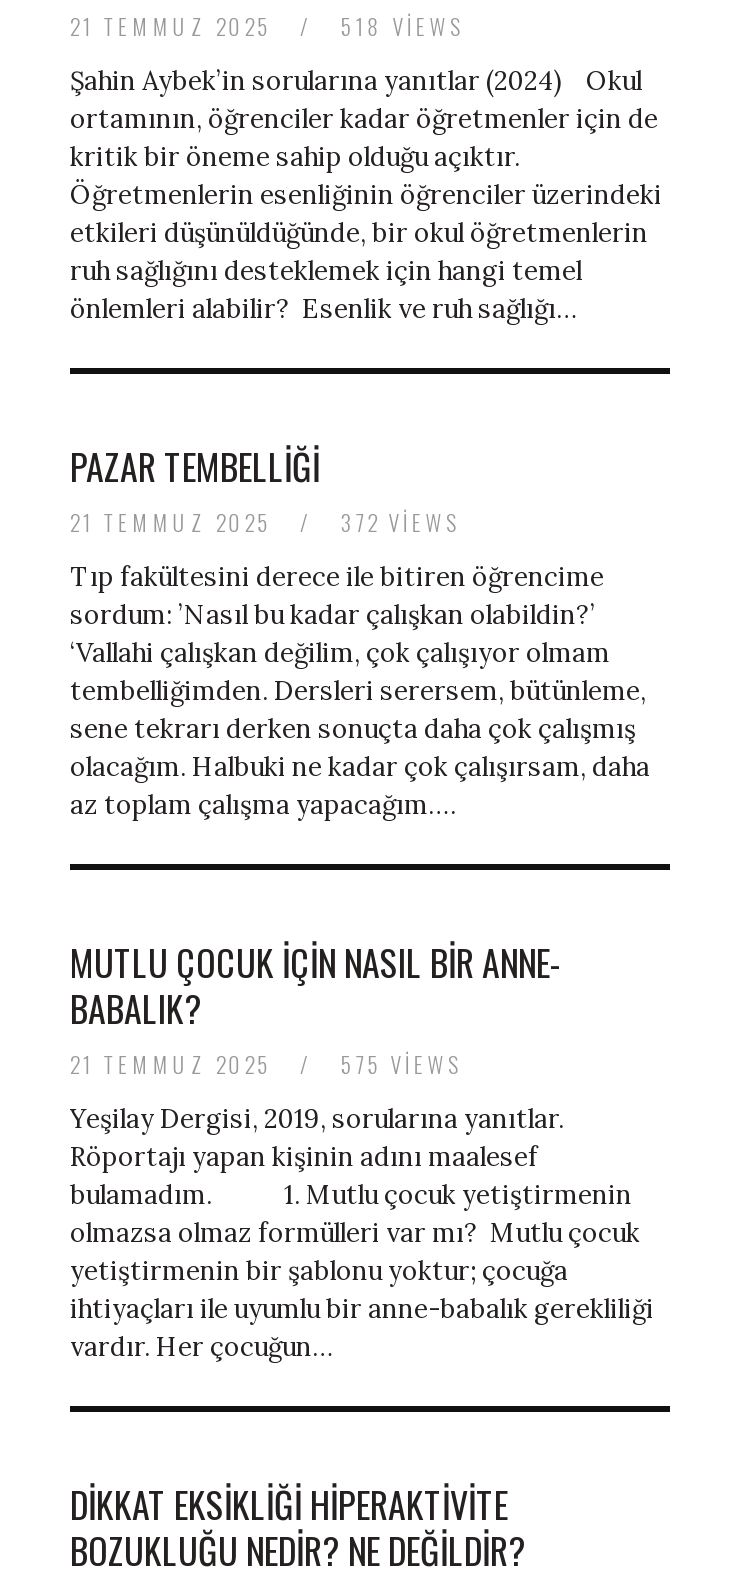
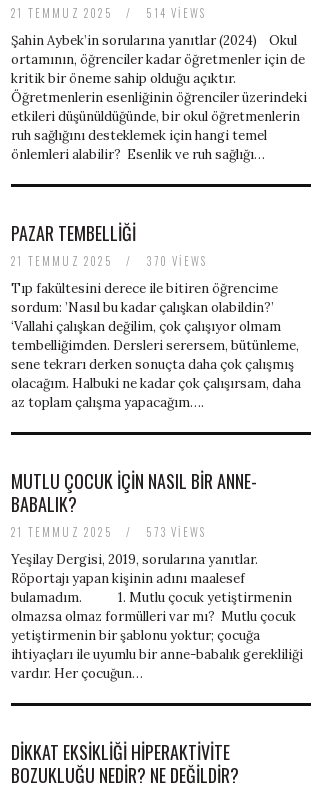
[332,10,462,42] 518 VIEWS -> [142,5,206,21] 514 VIEWS
[332,506,458,538] 372 VIEWS -> [142,253,207,269] 370 VIEWS
[332,1048,460,1080] 575 VIEWS -> [142,524,206,540] 573 VIEWS

